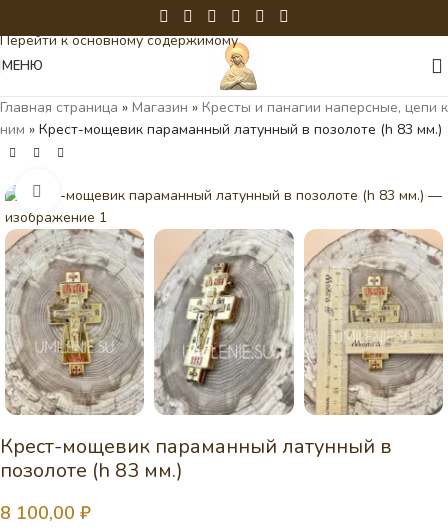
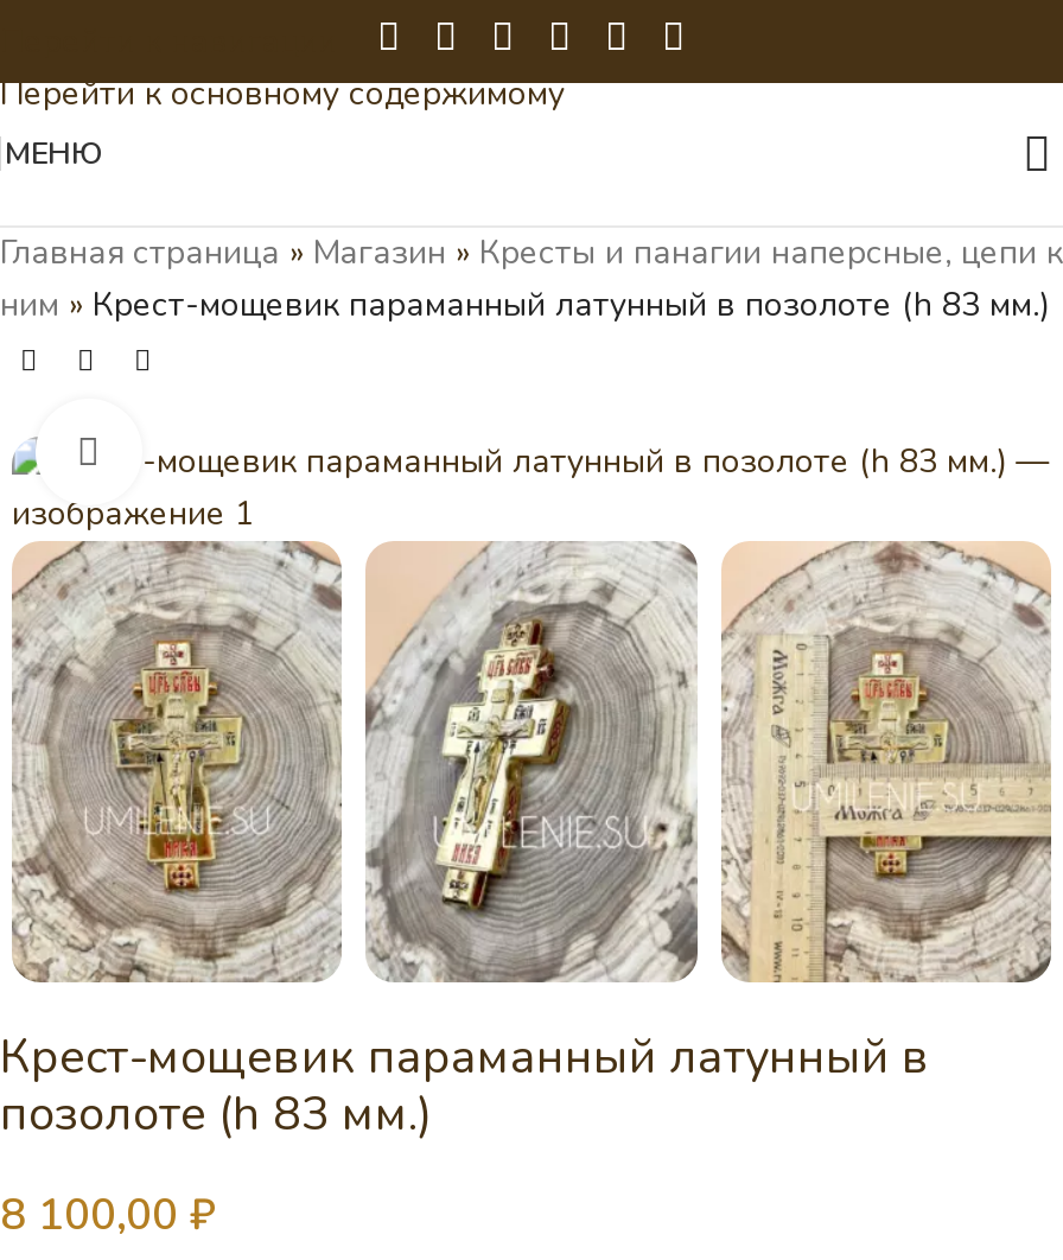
[219,43,258,91] [image] -> none

